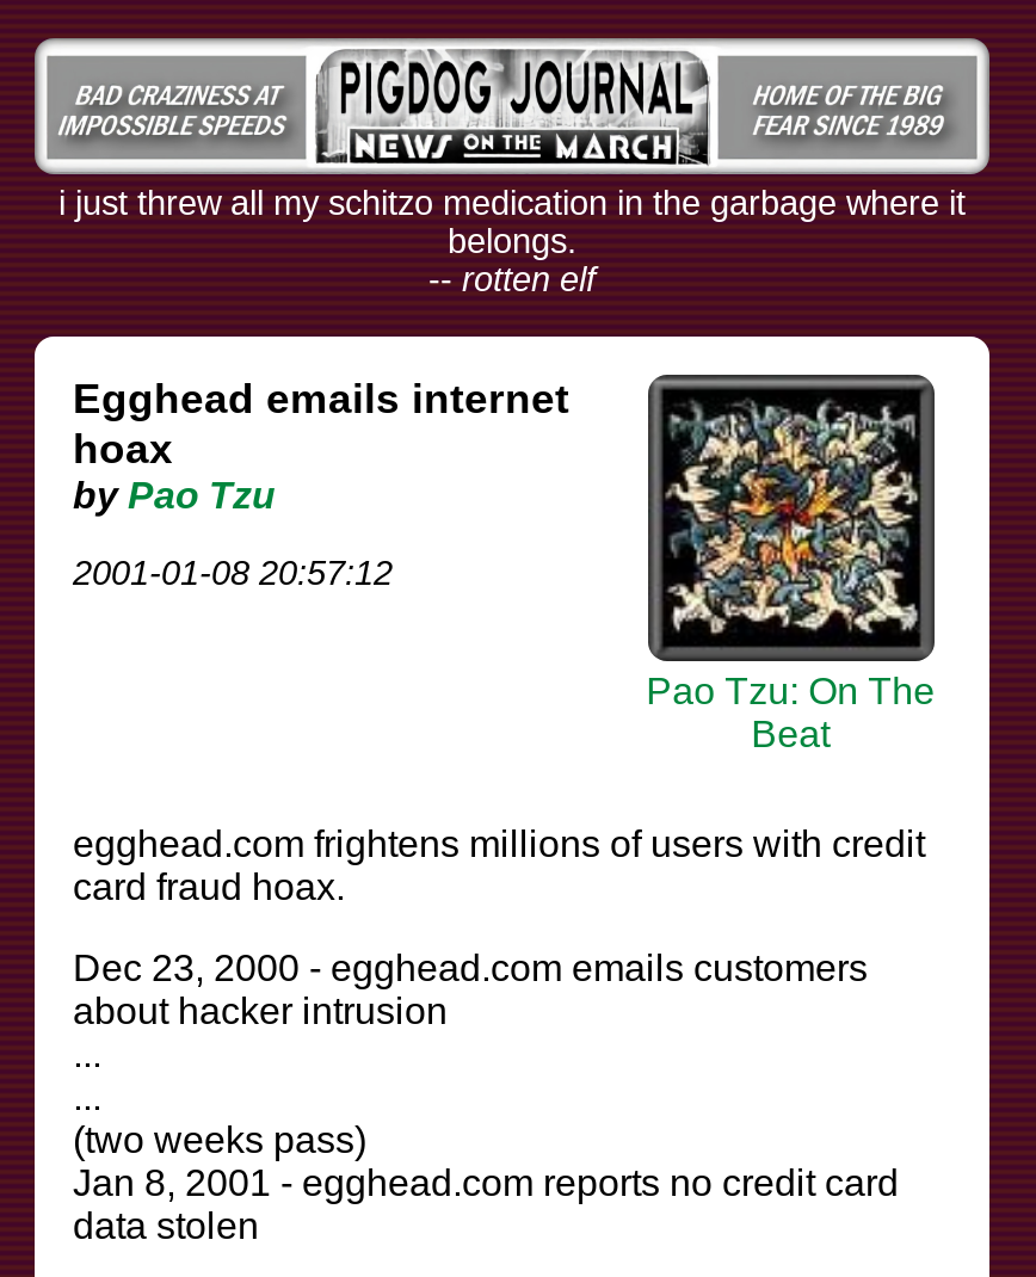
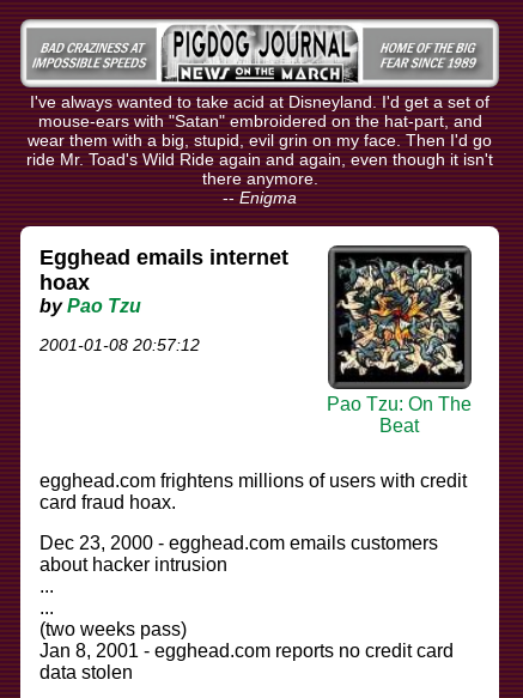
[58,185,966,299] i just threw all my schitzo medication in the garbage where it | belongs. | -- rotten elf -> [26,93,493,207] I've always wanted to take acid at Disneyland. I'd get a set of | mouse-ears with "Satan" embroidered on the hat-part, and | wear them with a big, stupid, evil grin on my face. Then I'd go | ride Mr. Toad's Wild Ride again and again, even though it isn't | there anymore. | -- Enigma

